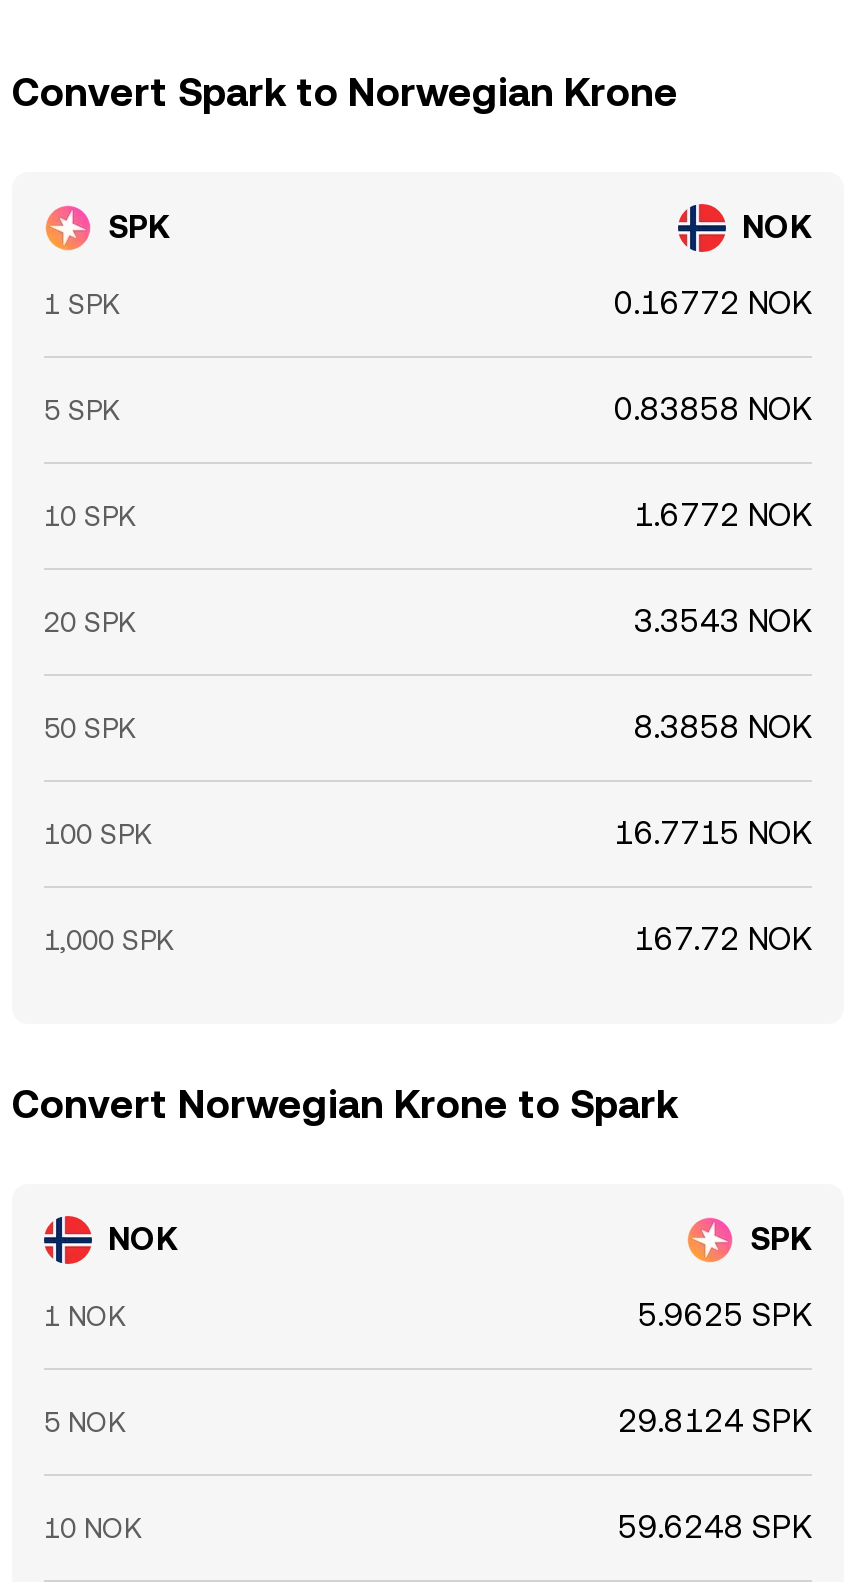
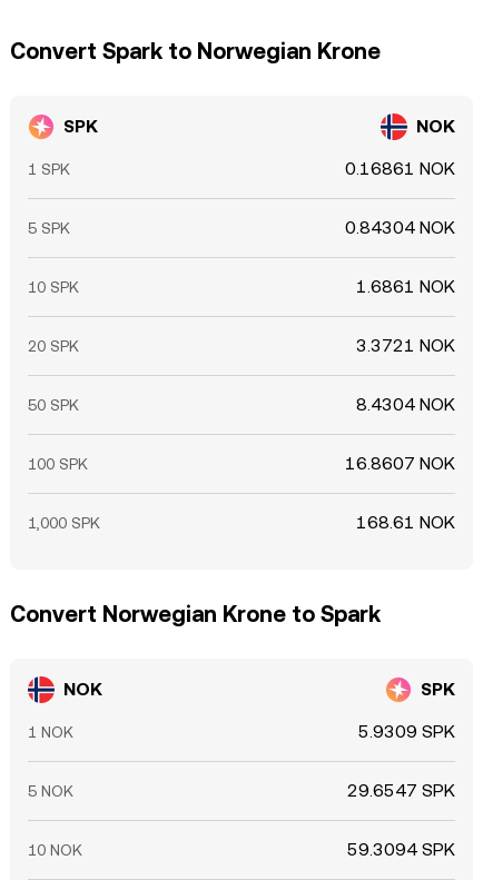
[614,284,812,322] 0.16772 NOK -> [345,158,455,179] 0.16861 NOK
[614,390,812,428] 0.83858 NOK -> [345,217,455,238] 0.84304 NOK
[634,496,812,534] 1.6772 NOK -> [356,276,455,297] 1.6861 NOK
[634,602,812,640] 3.3543 NOK -> [356,335,455,356] 3.3721 NOK
[634,708,812,746] 8.3858 NOK -> [356,394,455,415] 8.4304 NOK
[614,814,812,852] 16.7715 NOK -> [345,453,455,474] 16.8607 NOK
[634,920,812,958] 167.72 NOK -> [356,512,455,533] 168.61 NOK
[638,1296,812,1334] 5.9625 SPK -> [358,721,455,742] 5.9309 SPK
[618,1402,812,1440] 29.8124 SPK -> [347,780,455,801] 29.6547 SPK
[618,1508,812,1546] 59.6248 SPK -> [347,839,455,860] 59.3094 SPK

